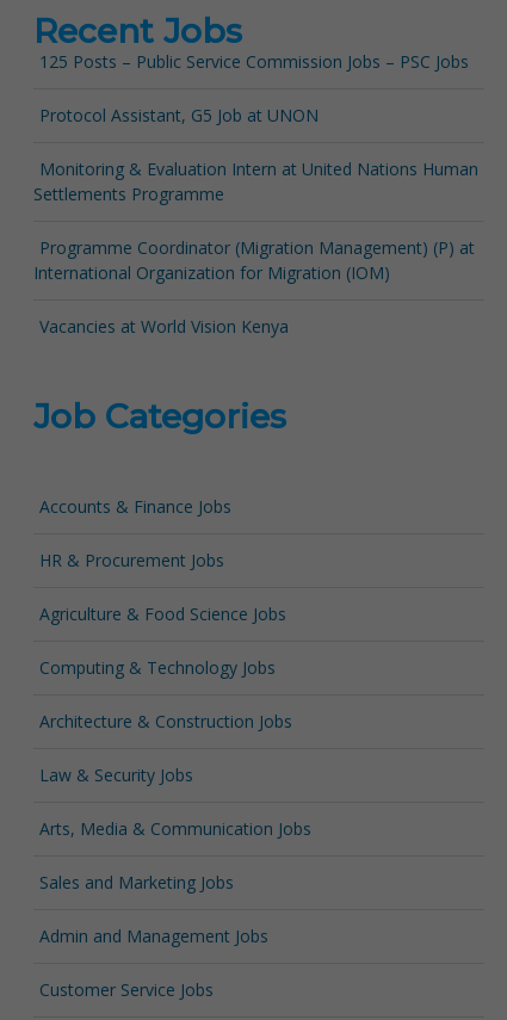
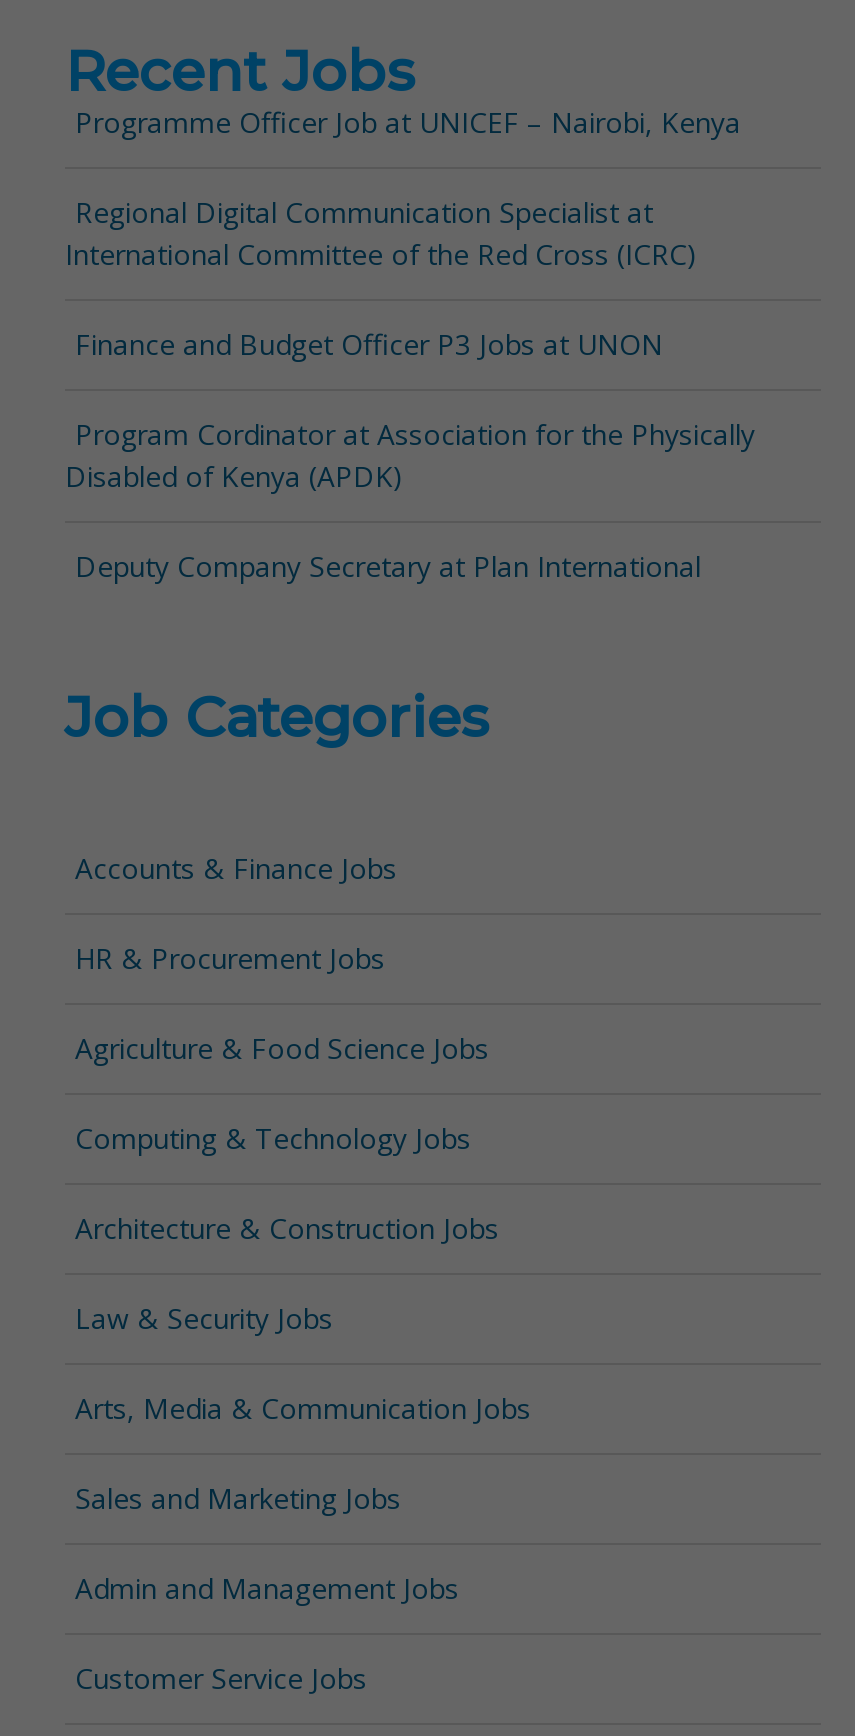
[39,51,469,73] 125 Posts – Public Service Commission Jobs – PSC Jobs -> [75,104,741,142] Programme Officer Job at UNICEF – Nairobi, Kenya
[39,104,319,127] Protocol Assistant, G5 Job at UNON -> [65,194,697,274] Regional Digital Communication Specialist at | International Committee of the Red Cross (ICRC)
[33,158,478,206] Monitoring & Evaluation Intern at United Nations Human | Settlements Programme -> [75,326,663,364] Finance and Budget Officer P3 Jobs at UNON
[33,237,475,285] Programme Coordinator (Migration Management) (P) at | International Organization for Migration (IOM) -> [65,416,755,496] Program Cordinator at Association for the Physically | Disabled of Kenya (APDK)
[39,316,289,338] Vacancies at World Vision Kenya -> [75,548,701,586] Deputy Company Secretary at Plan International

